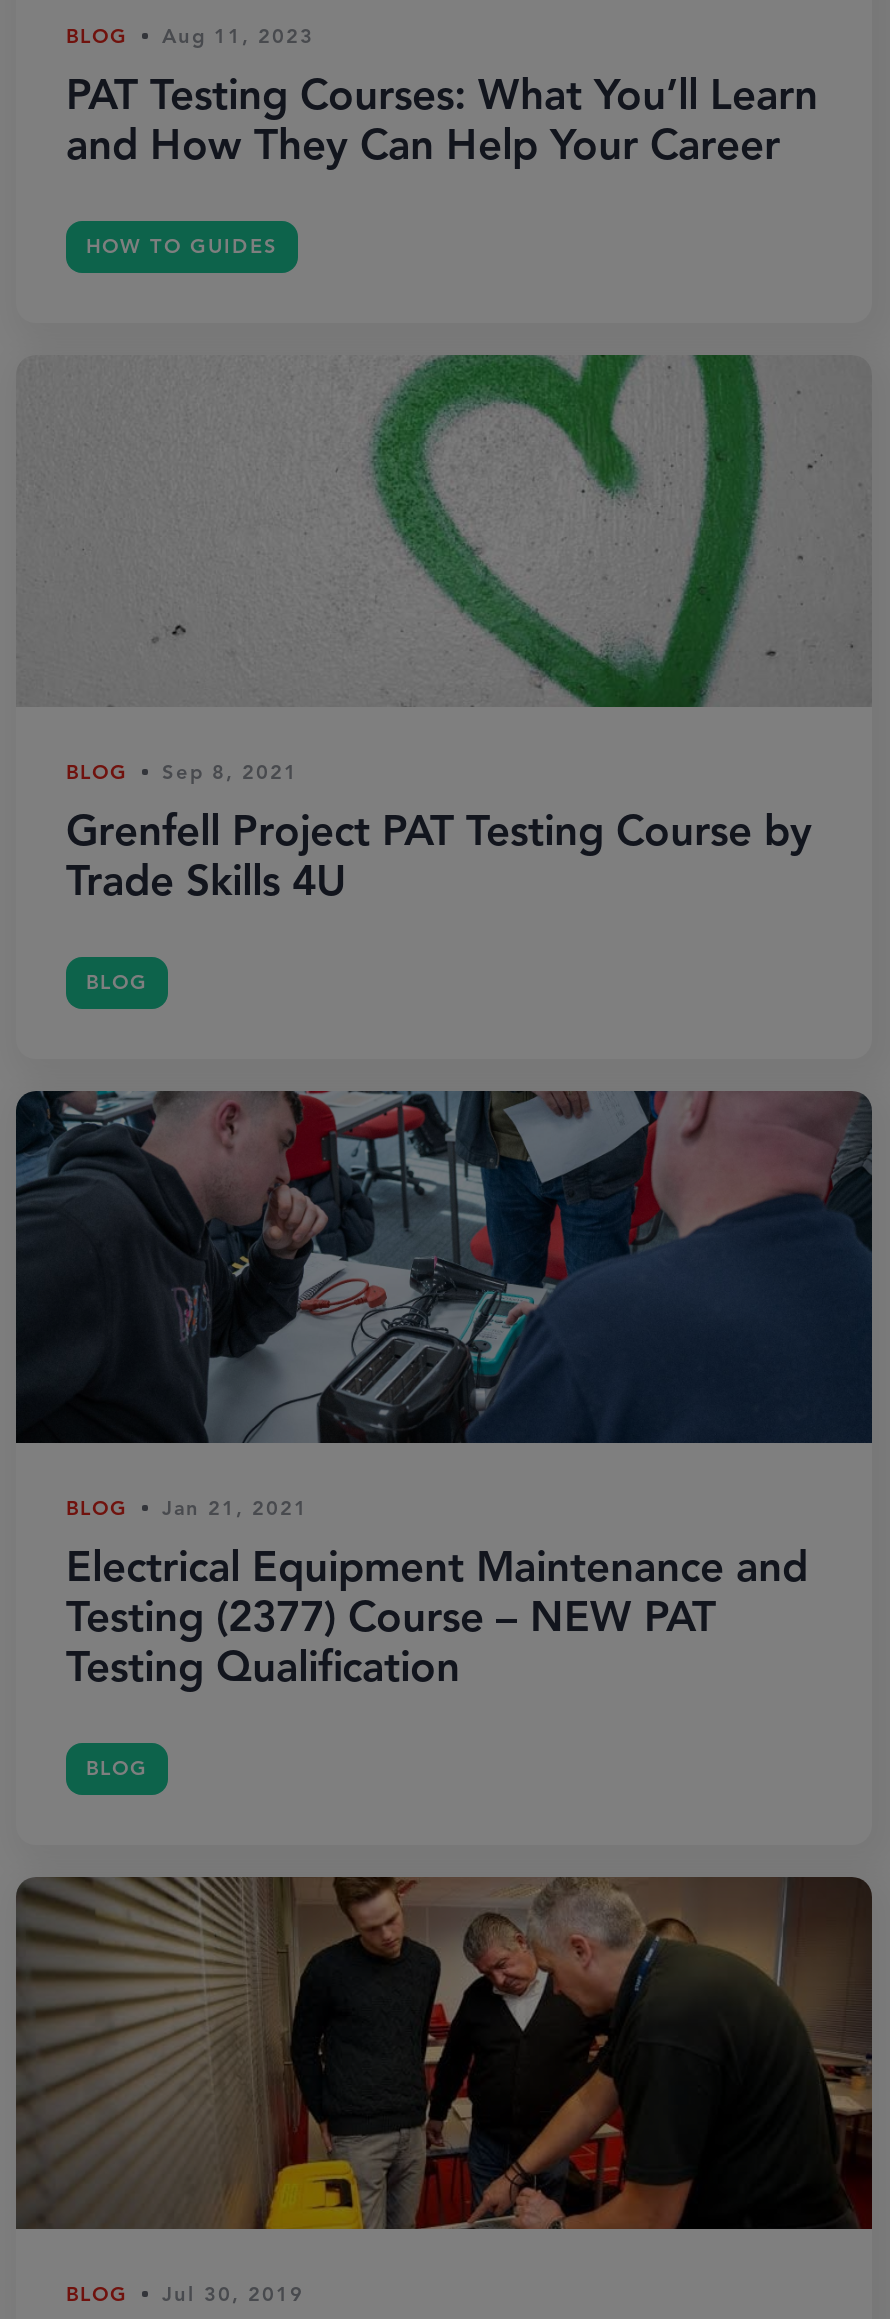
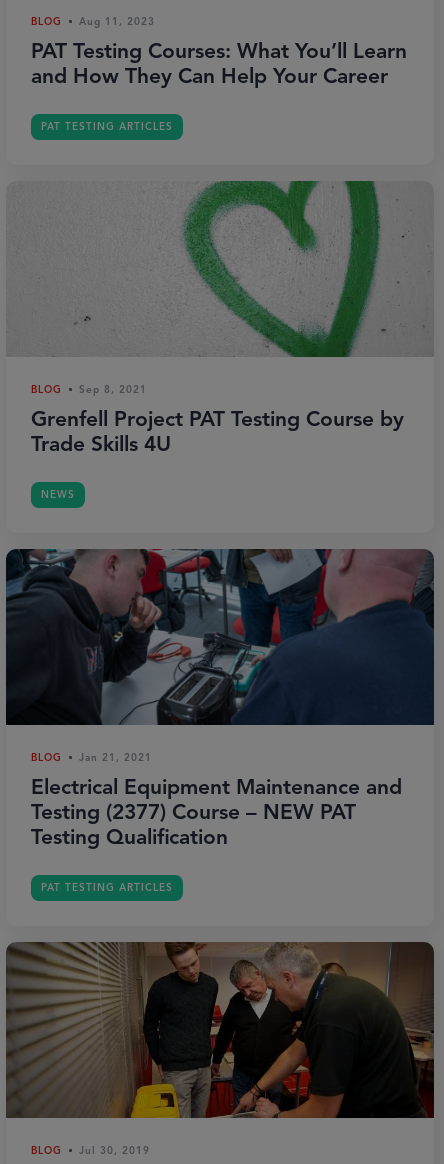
[86,233,278,259] HOW TO GUIDES -> [41,120,173,133] PAT TESTING ARTICLES
[86,969,148,995] BLOG -> [41,488,75,501] NEWS
[86,1755,148,1781] BLOG -> [41,881,173,894] PAT TESTING ARTICLES

